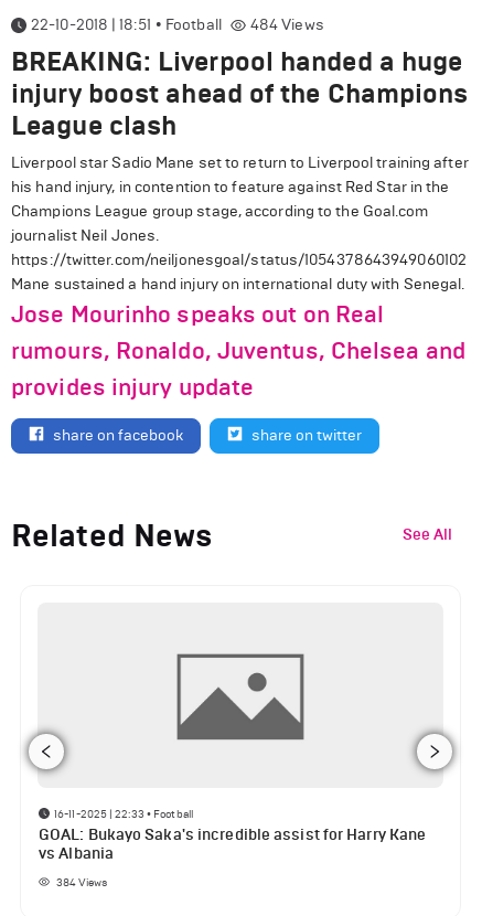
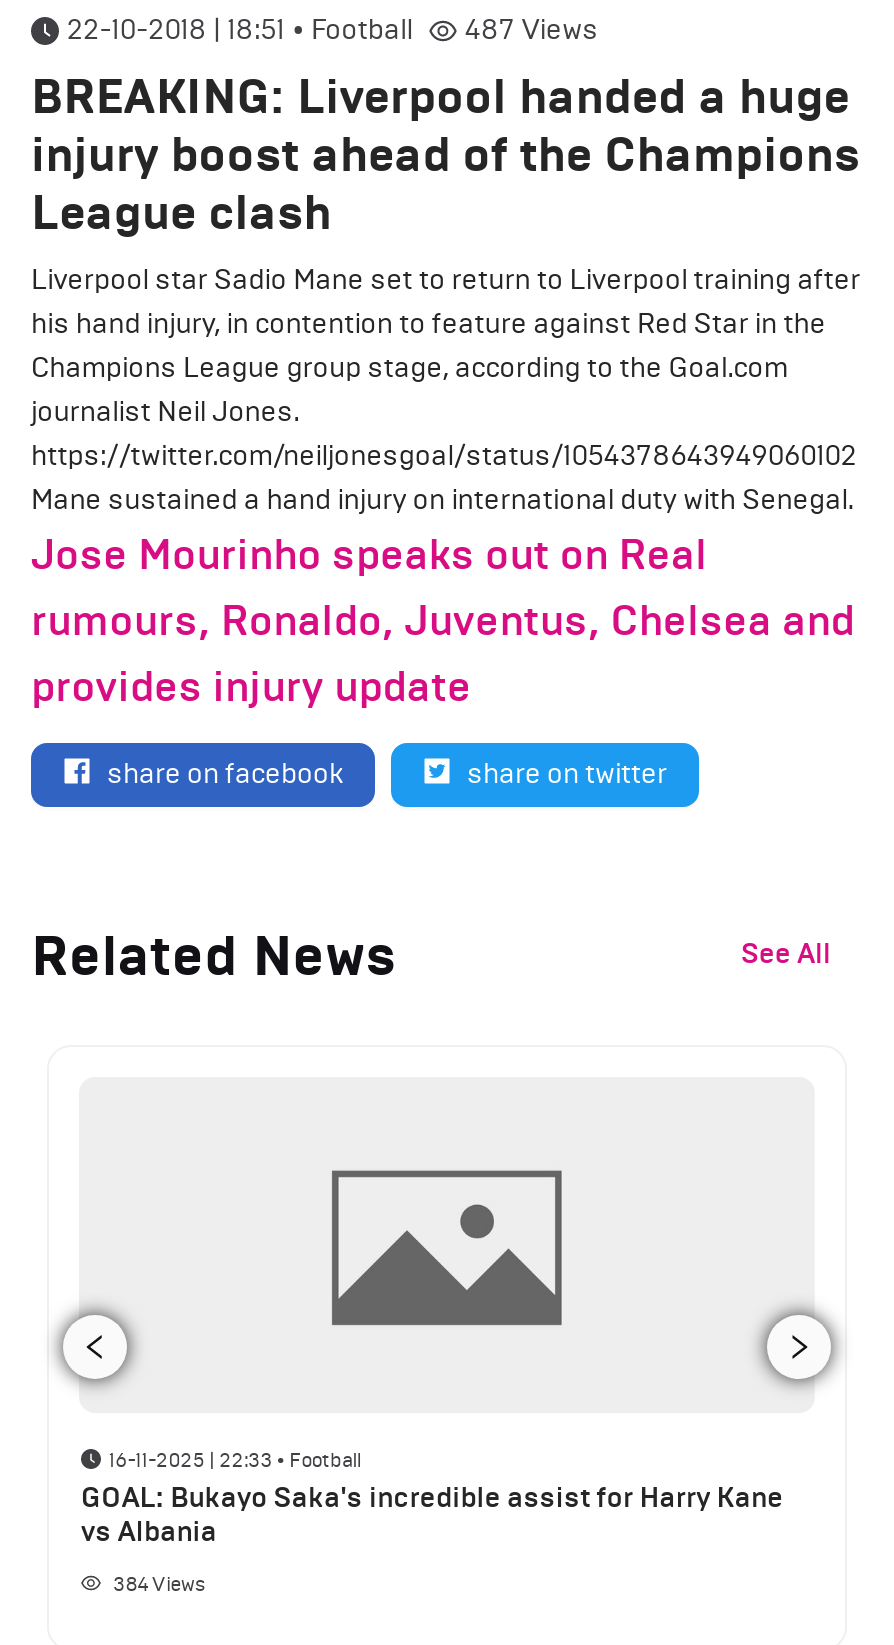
[250,15,324,34] 484 Views -> [465,13,599,47] 487 Views

